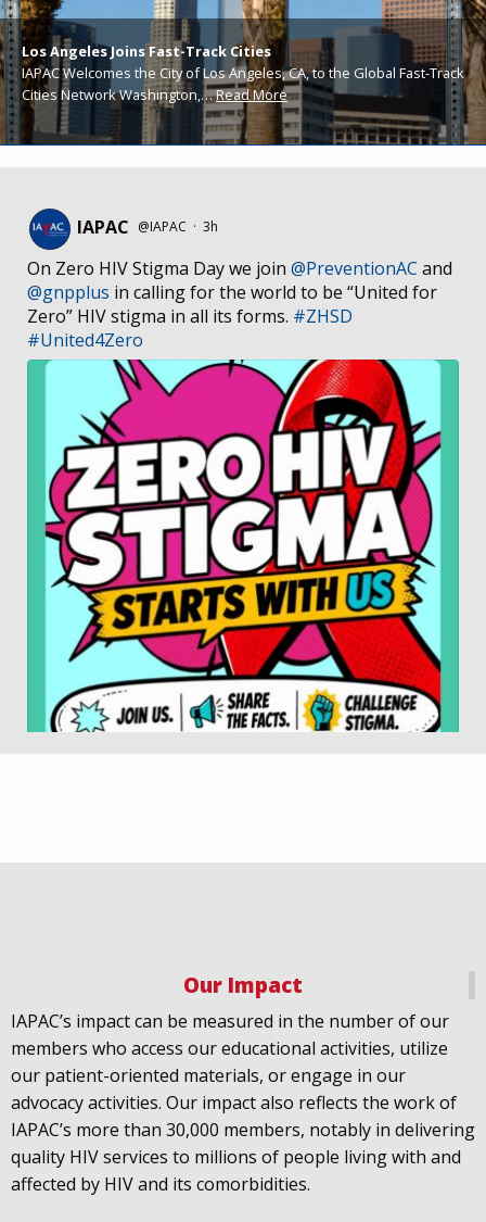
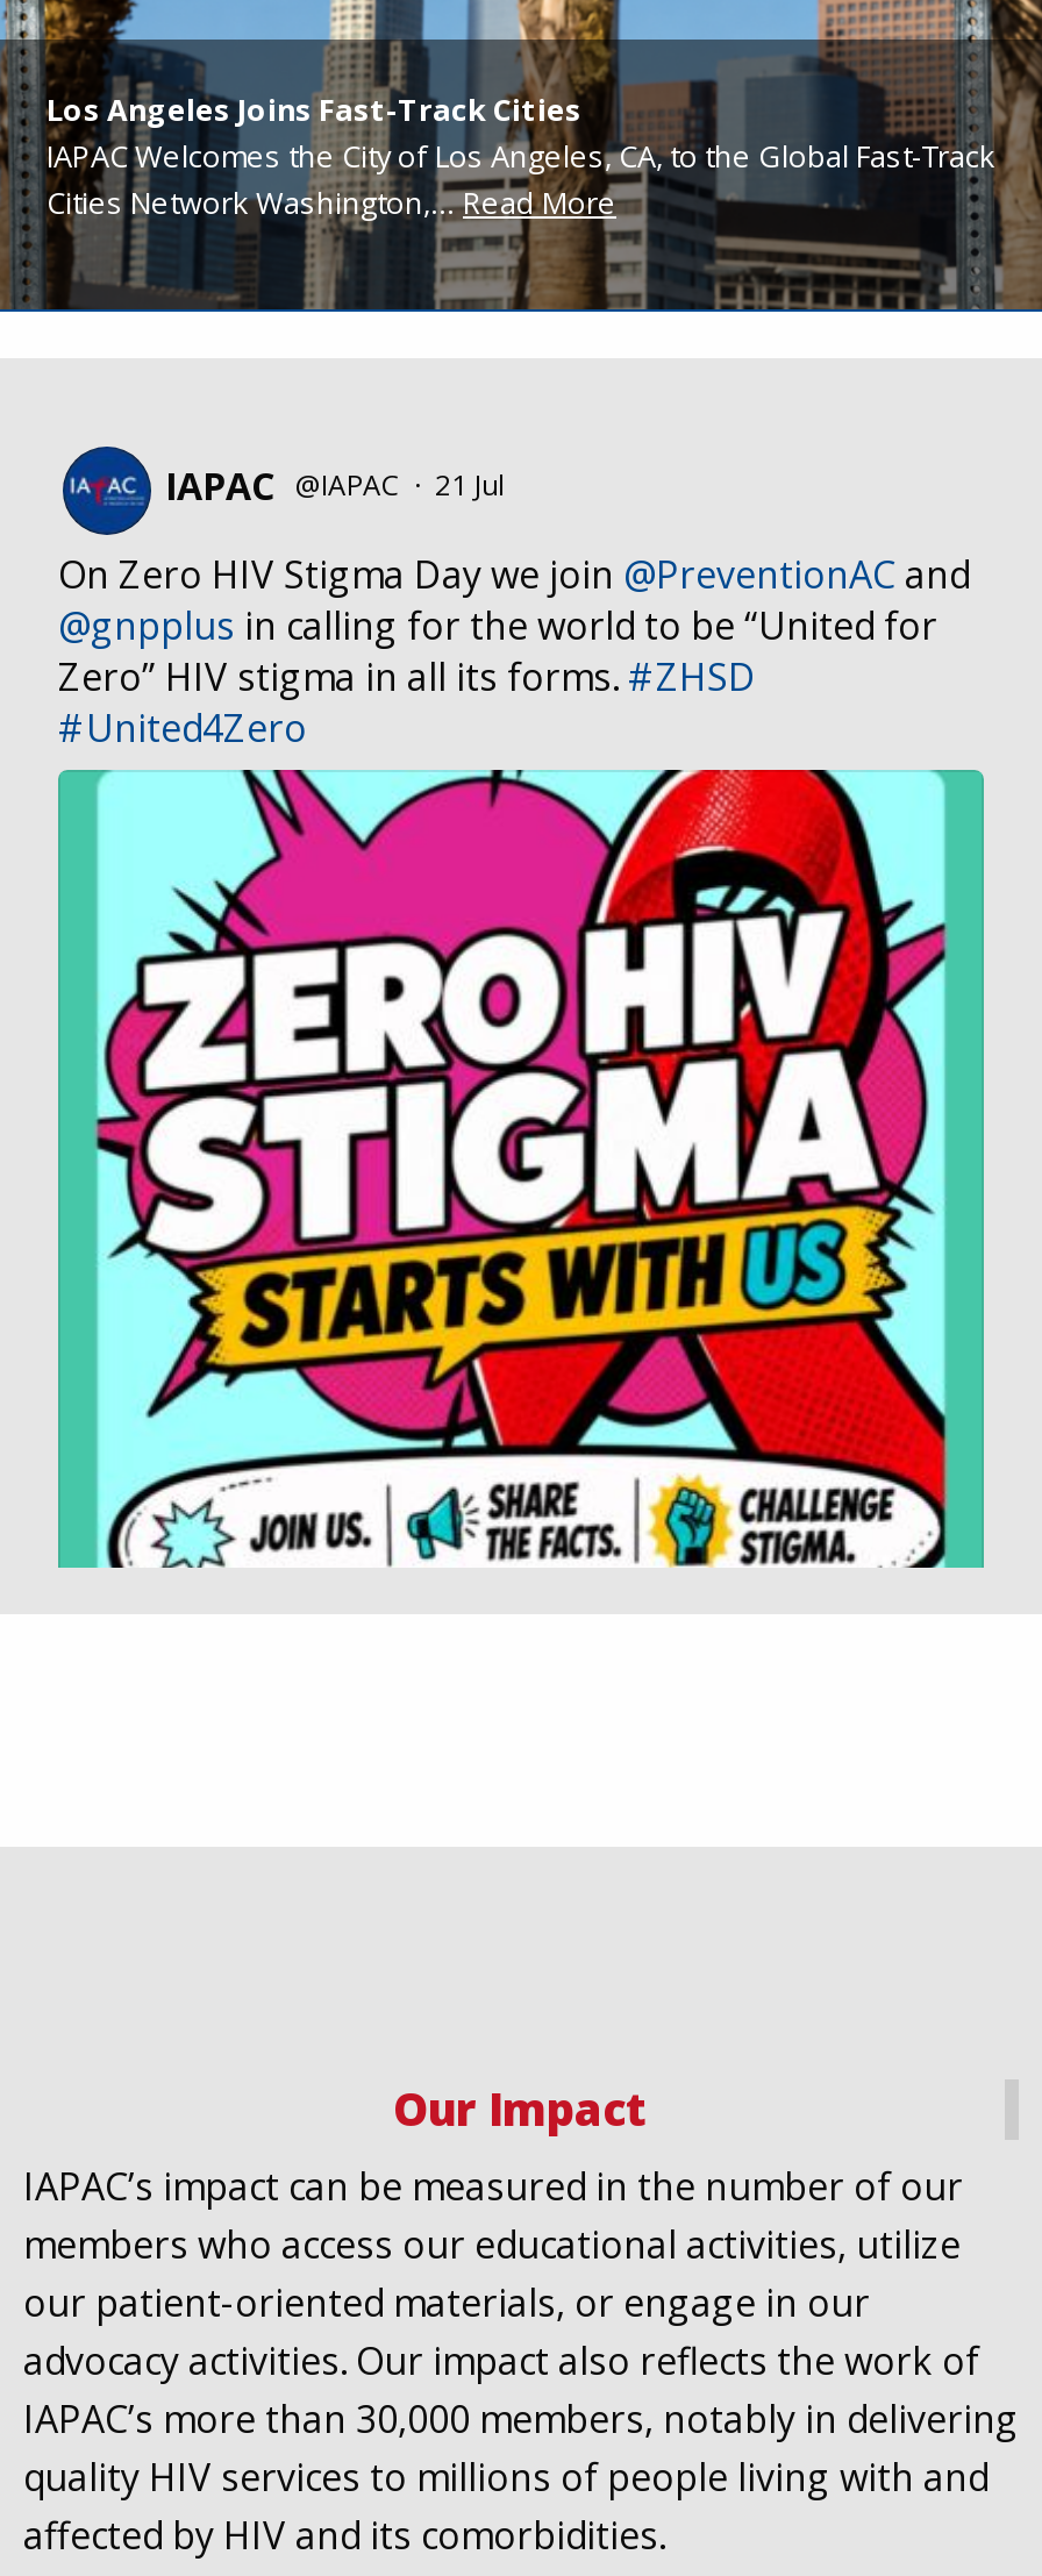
[77,215,221,239] IAPAC @IAPAC · 3h -> [165,461,512,512] IAPAC @IAPAC · 21 Jul

